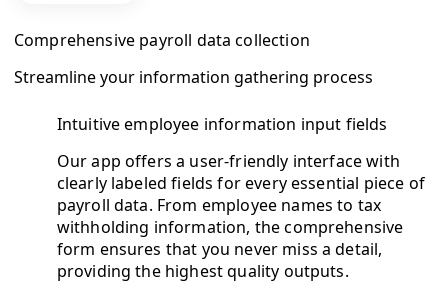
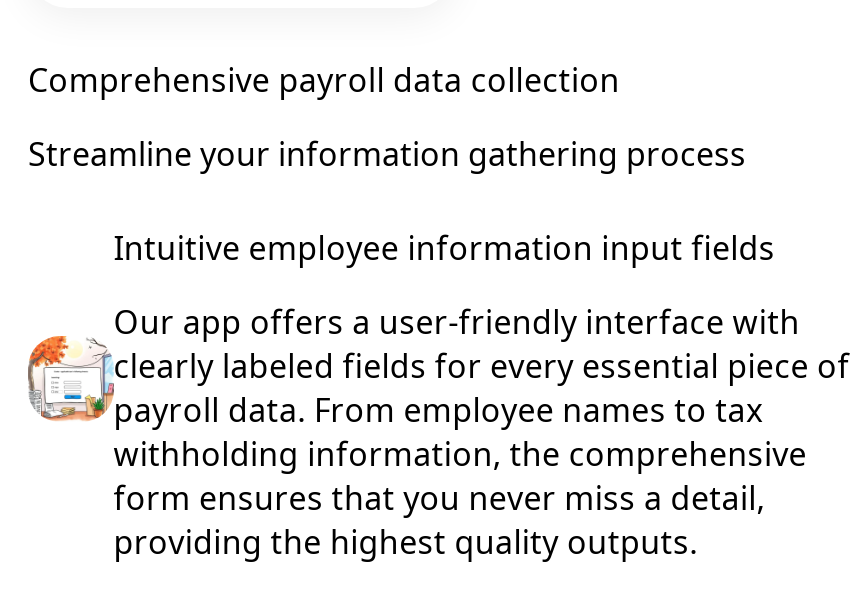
none -> [26,334,106,424] [image]

